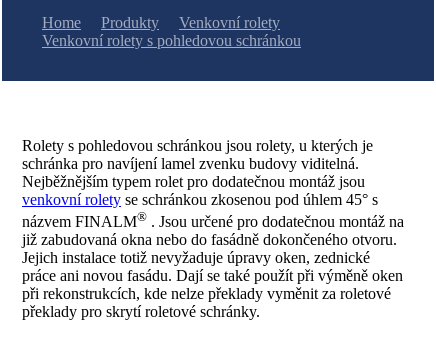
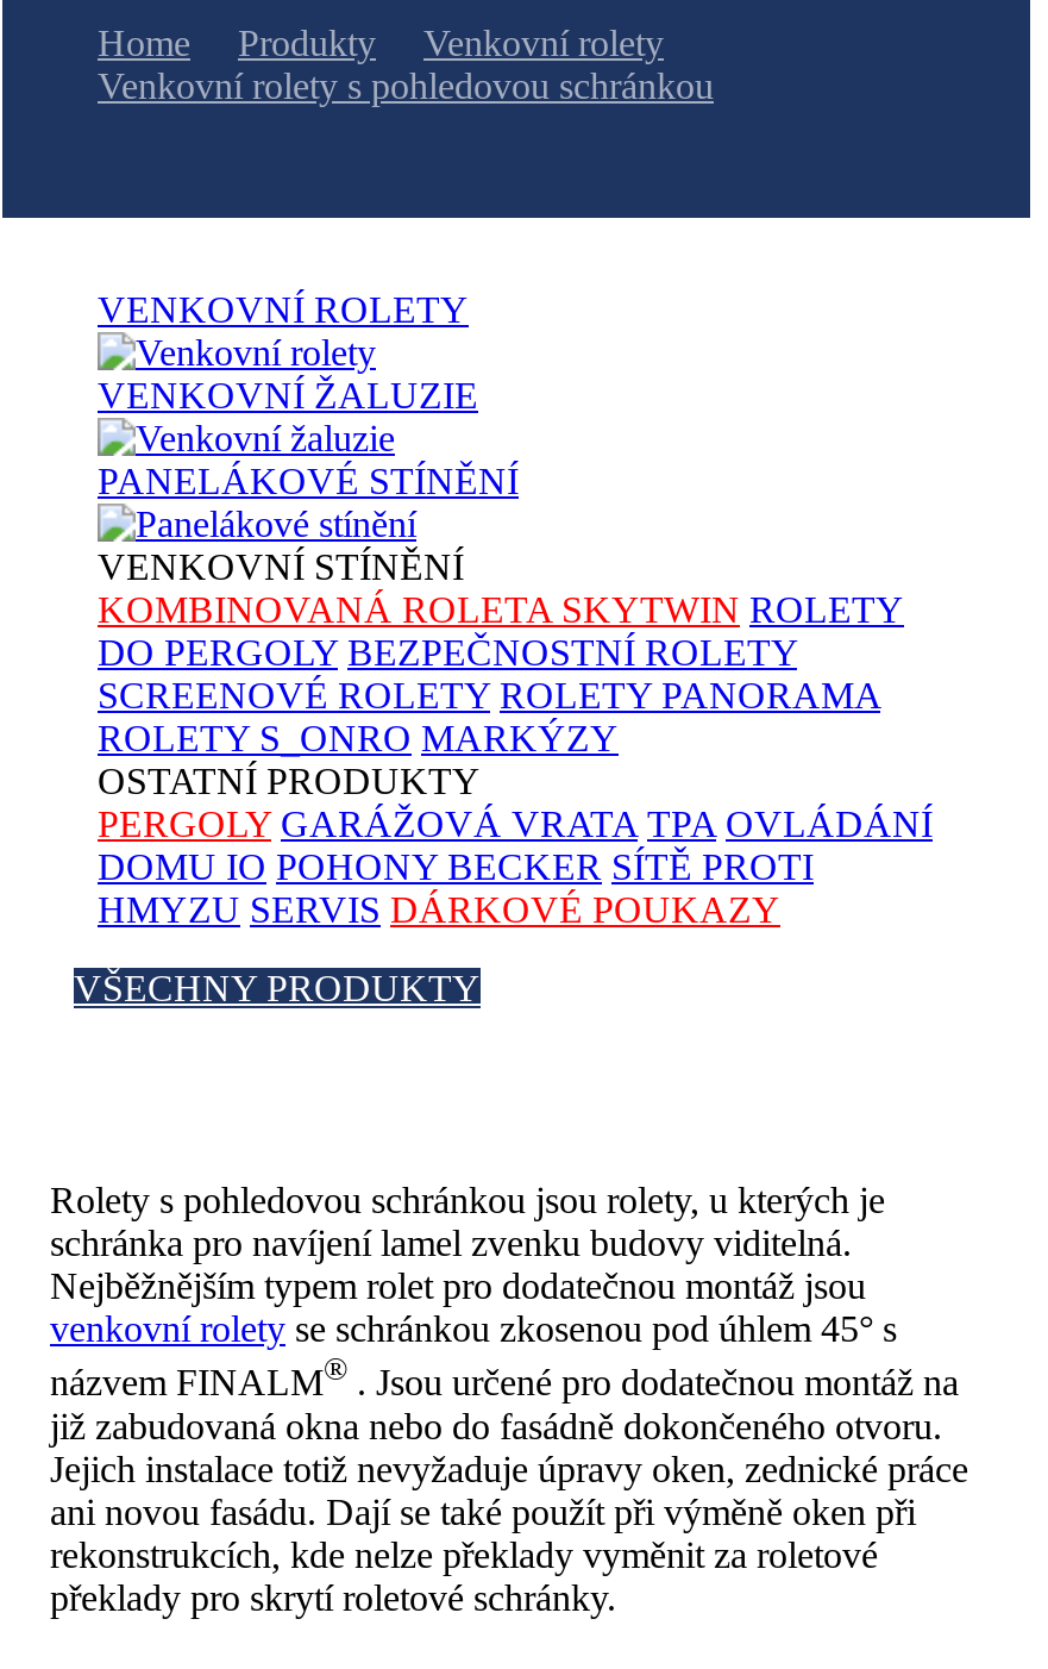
none -> [74,290,933,1009] VENKOVNÍ ROLETY | VENKOVNÍ ŽALUZIE | PANELÁKOVÉ STÍNĚNÍ | VENKOVNÍ STÍNĚNÍ | KOMBINOVANÁ ROLETA SKYTWIN ROLETY | DO PERGOLY BEZPEČNOSTNÍ ROLETY | SCREENOVÉ ROLETY ROLETY PANORAMA | ROLETY S_ONRO MARKÝZY | OSTATNÍ PRODUKTY | PERGOLY GARÁŽOVÁ VRATA TPA OVLÁDÁNÍ | DOMU IO POHONY BECKER SÍTĚ PROTI | HMYZU SERVIS DÁRKOVÉ POUKAZY | VŠECHNY PRODUKTY

